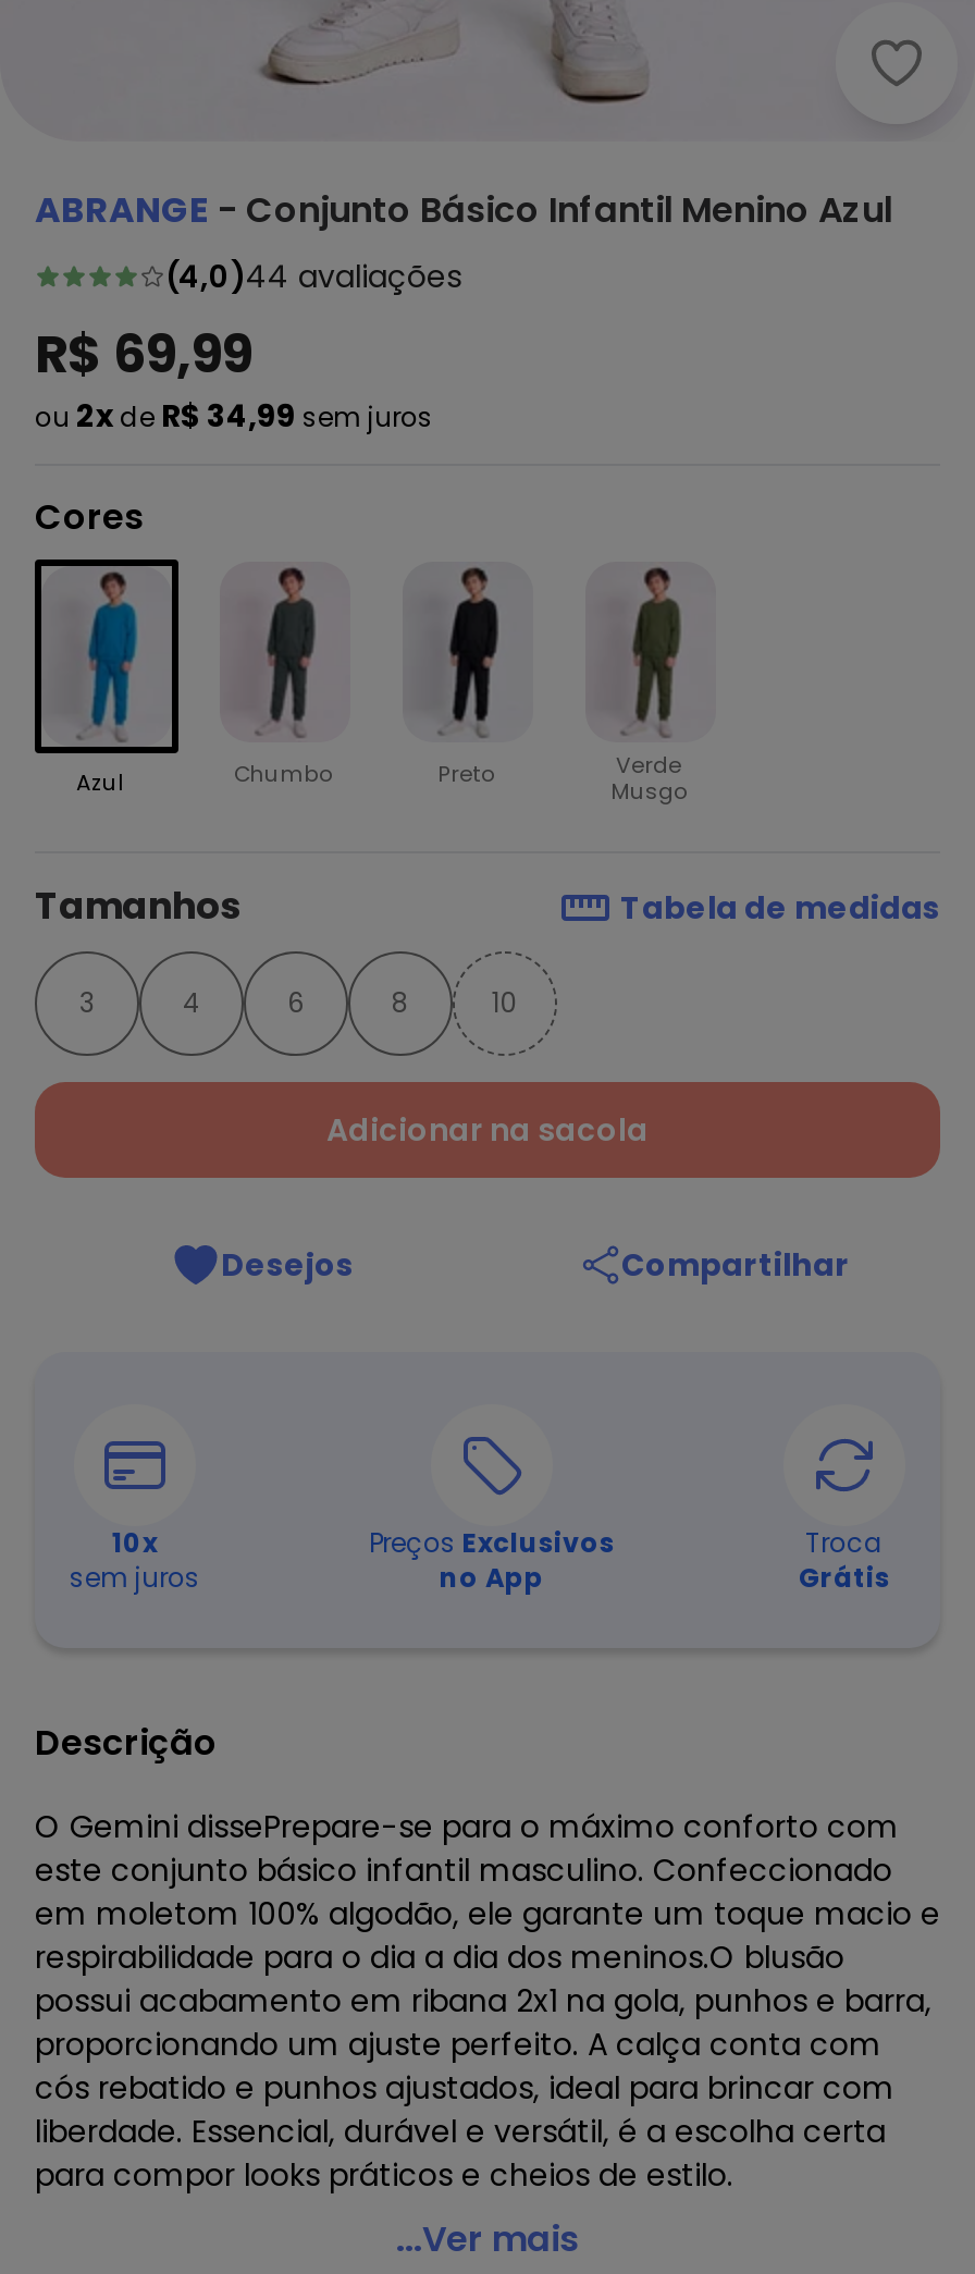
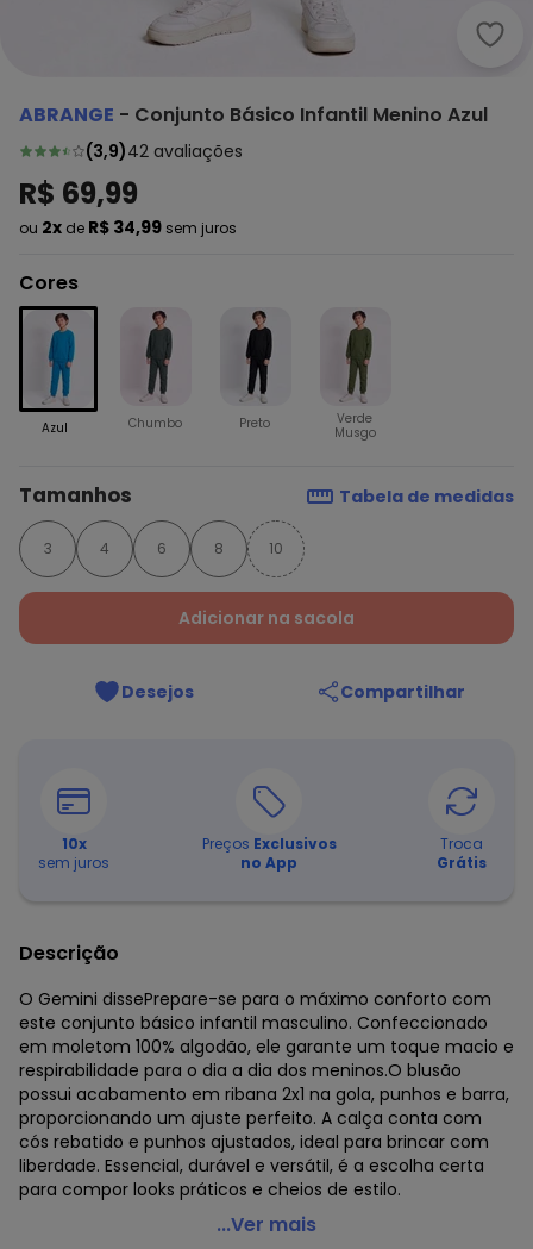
[165,255,461,298] (4,0)44 avaliações -> [86,139,243,163] (3,9)42 avaliações

